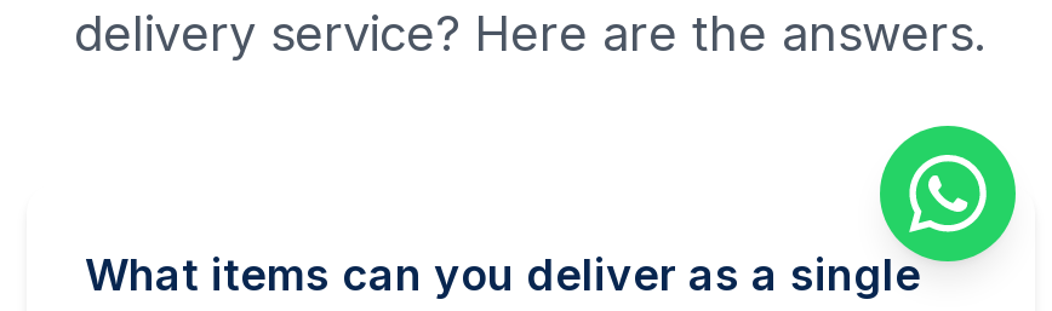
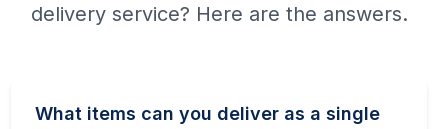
[877,123,1018,266] [image] -> none

